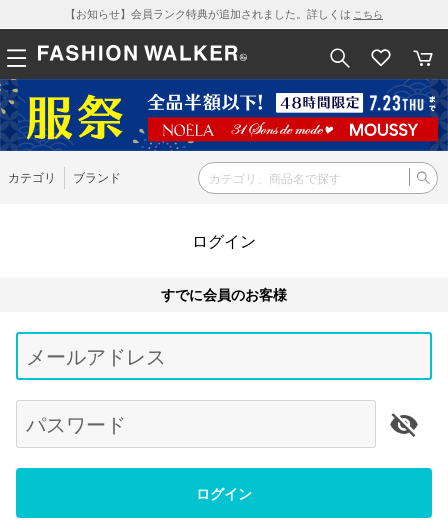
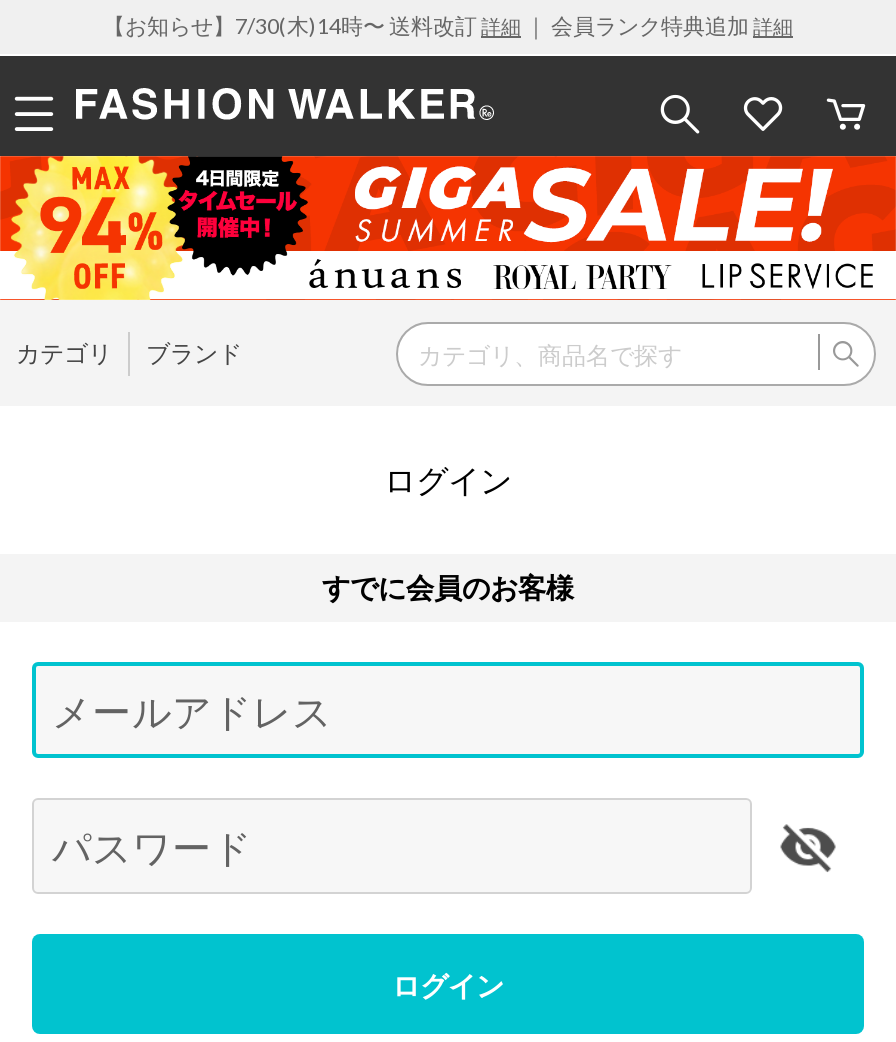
[65,7,383,20] 【お知らせ】会員ランク特典が追加されました。詳しくはこちら -> [103,12,793,38] 【お知らせ】7/30(木)14時〜 送料改訂詳細｜ 会員ランク特典追加詳細
[3,79,445,152] [image] -> [6,154,890,302] [image]

